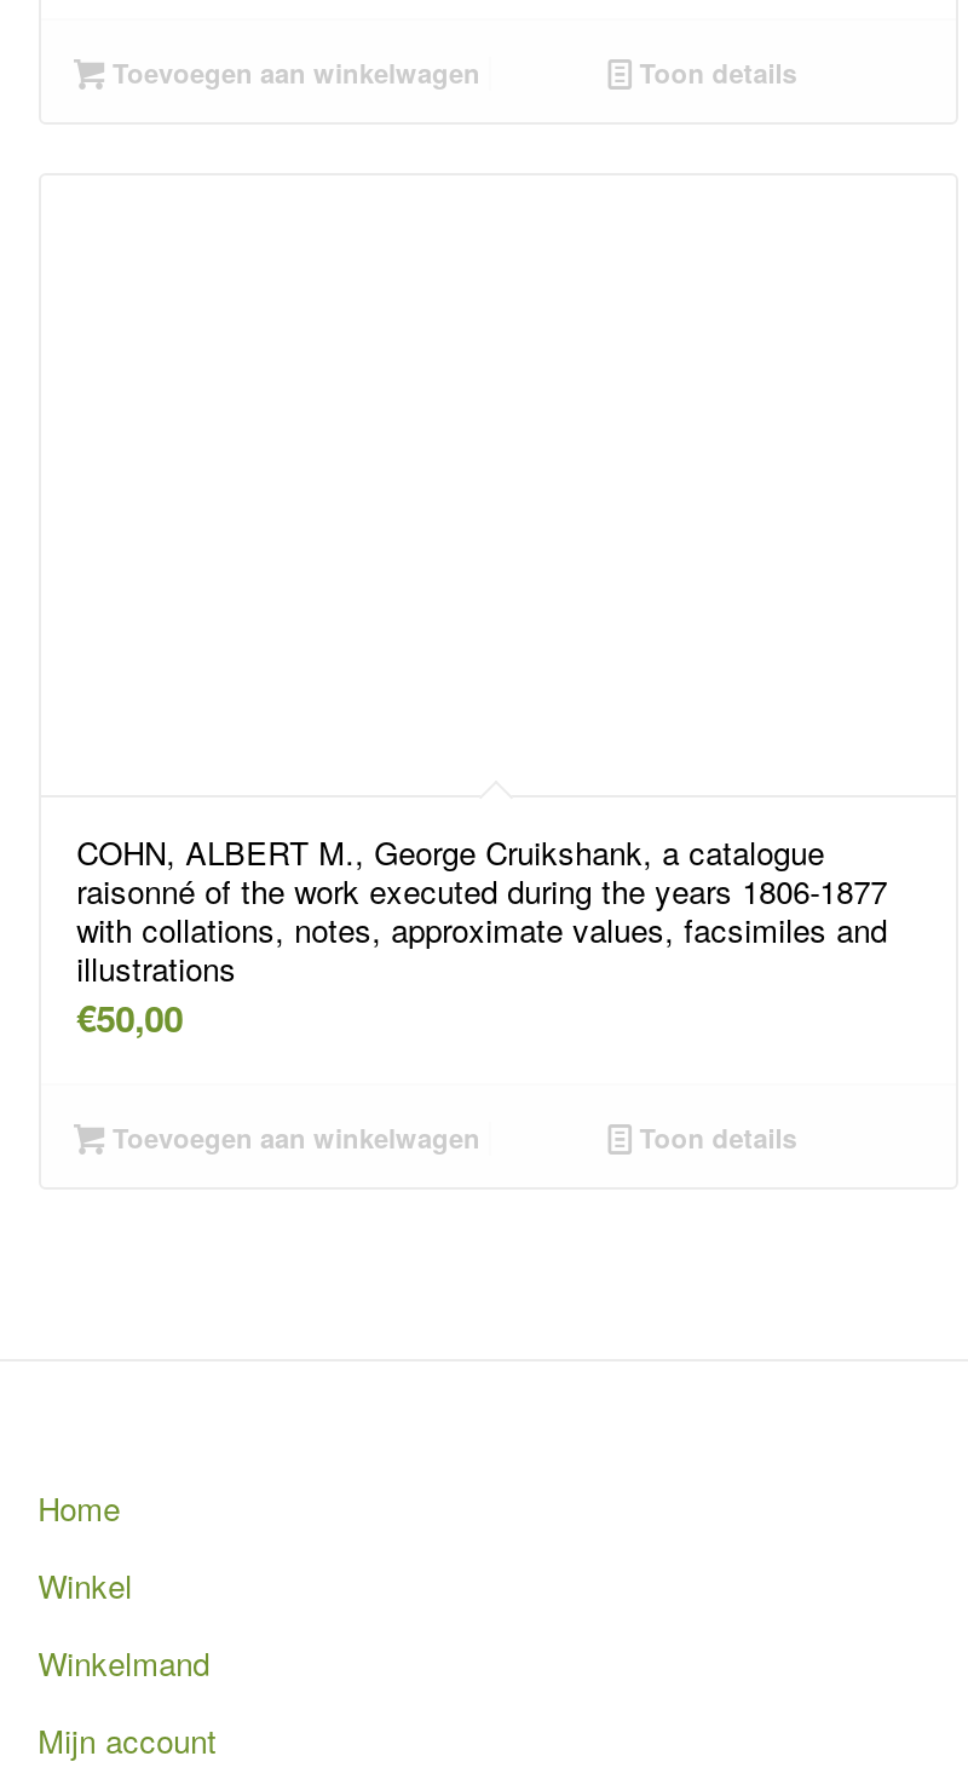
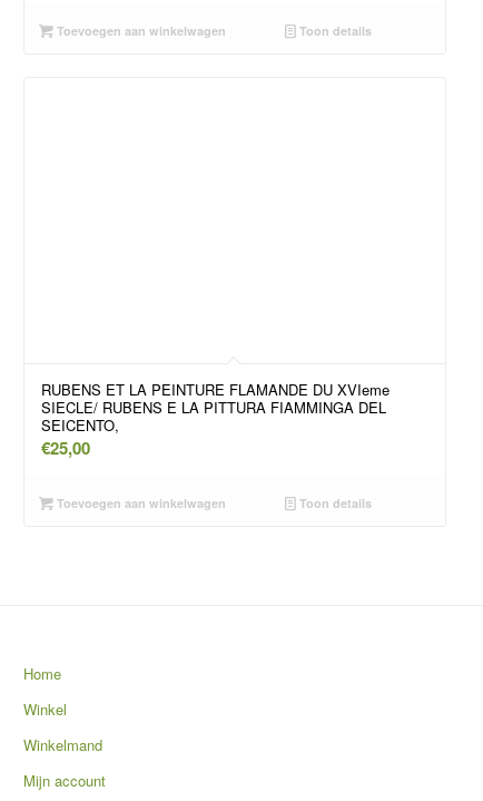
[76,830,887,1046] COHN, ALBERT M., George Cruikshank, a catalogue | raisonné of the work executed during the years 1806-1877 | with collations, notes, approximate values, facsimiles and | illustrations | €50,00 -> [41,379,389,461] RUBENS ET LA PEINTURE FLAMANDE DU XVIeme | SIECLE/ RUBENS E LA PITTURA FIAMMINGA DEL | SEICENTO, | €25,00

